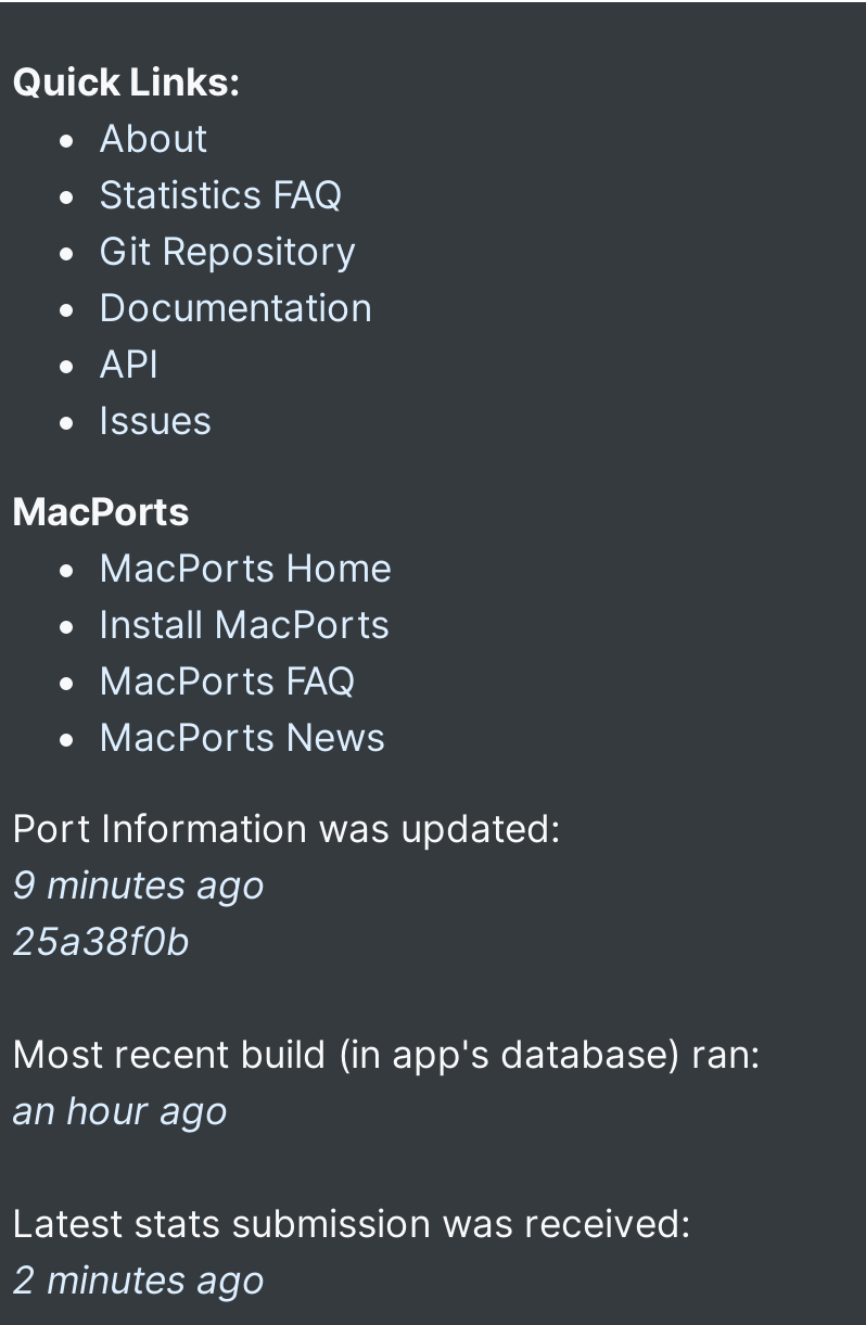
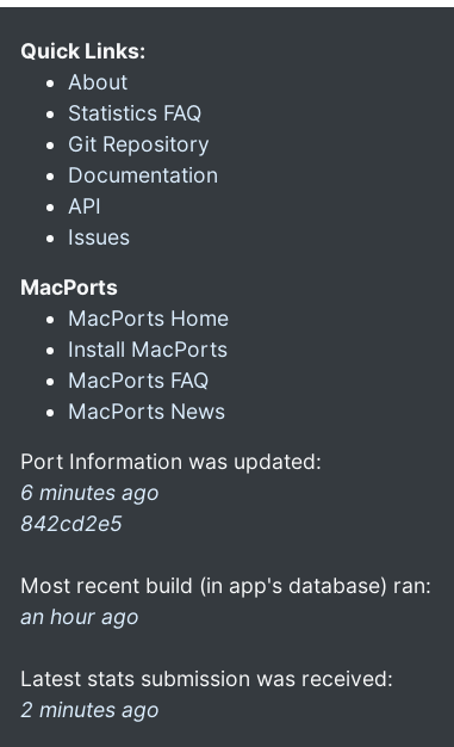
[12,862,266,964] 9 minutes ago | 25a38f0b -> [20,480,160,536] 6 minutes ago | 842cd2e5

